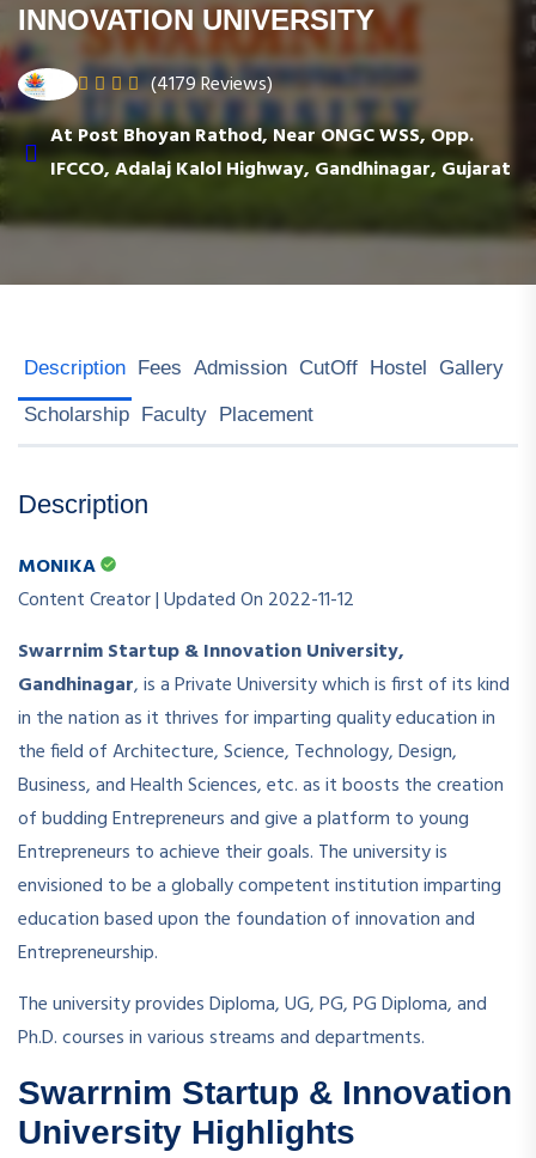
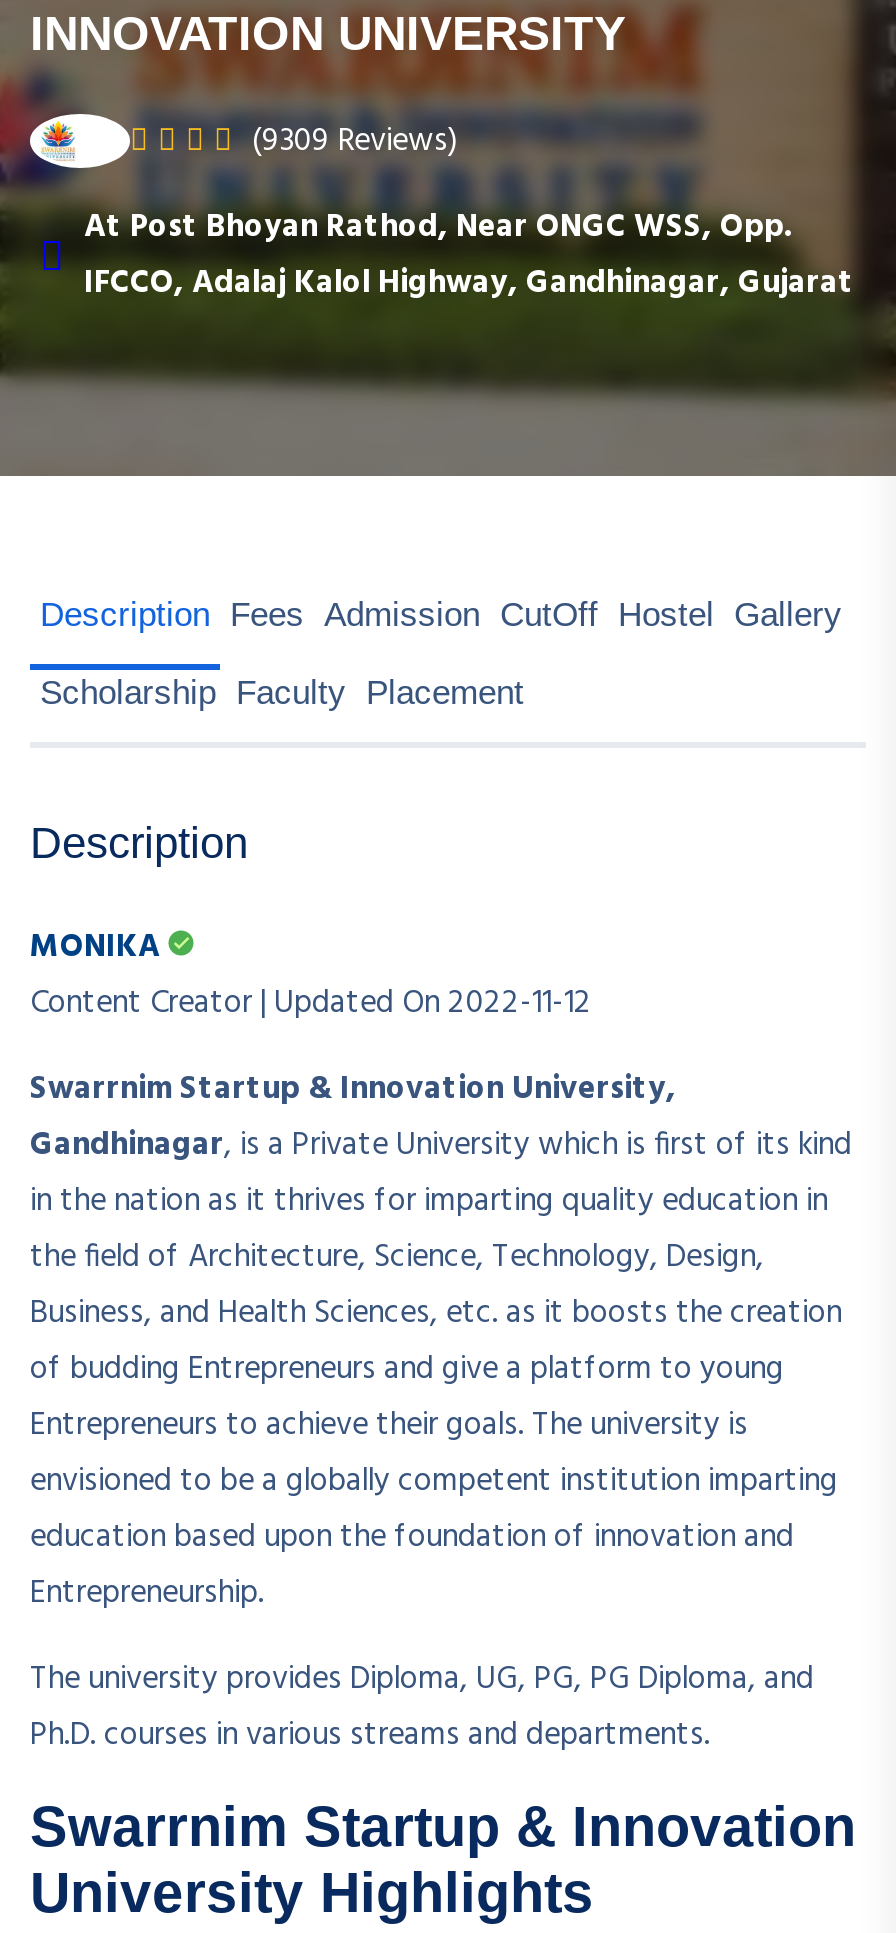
[151,69,273,100] (4179 Reviews) -> [252,116,458,168] (9309 Reviews)

